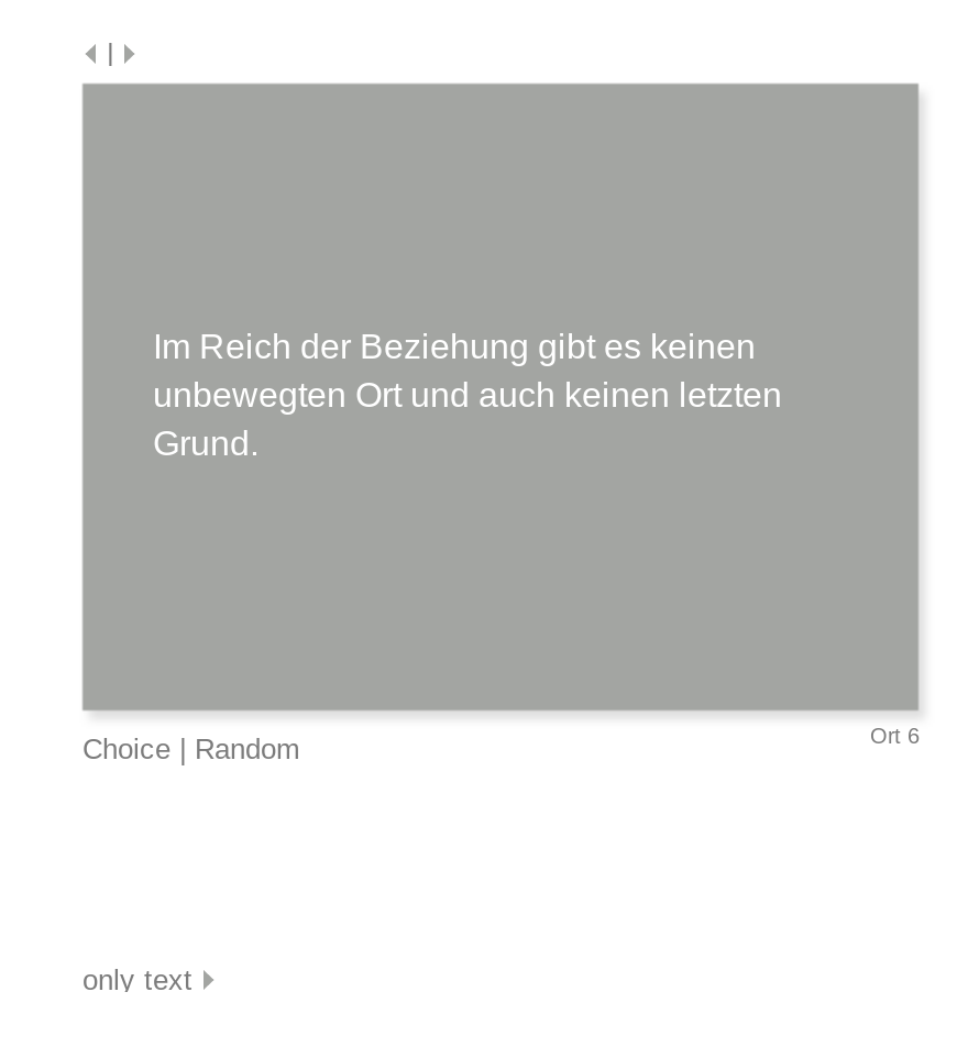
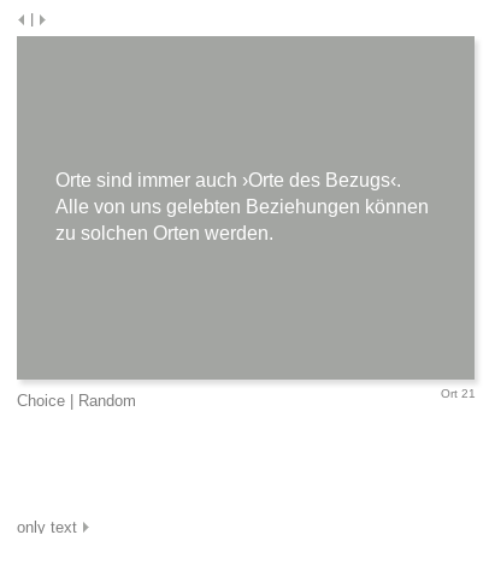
[153,327,782,461] Im Reich der Beziehung gibt es keinen | unbewegten Ort und auch keinen letzten | Grund. -> [55,169,429,243] Orte sind immer auch ›Orte des Bezugs‹. | Alle von uns gelebten Beziehungen können | zu solchen Orten werden.
[870,723,921,747] Ort 6 -> [441,386,476,399] Ort 21

